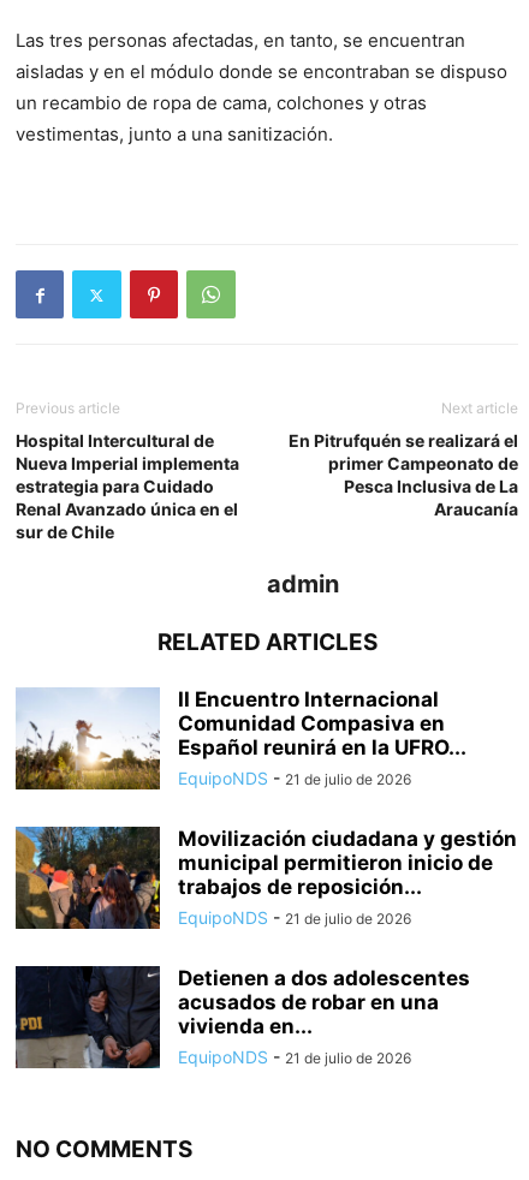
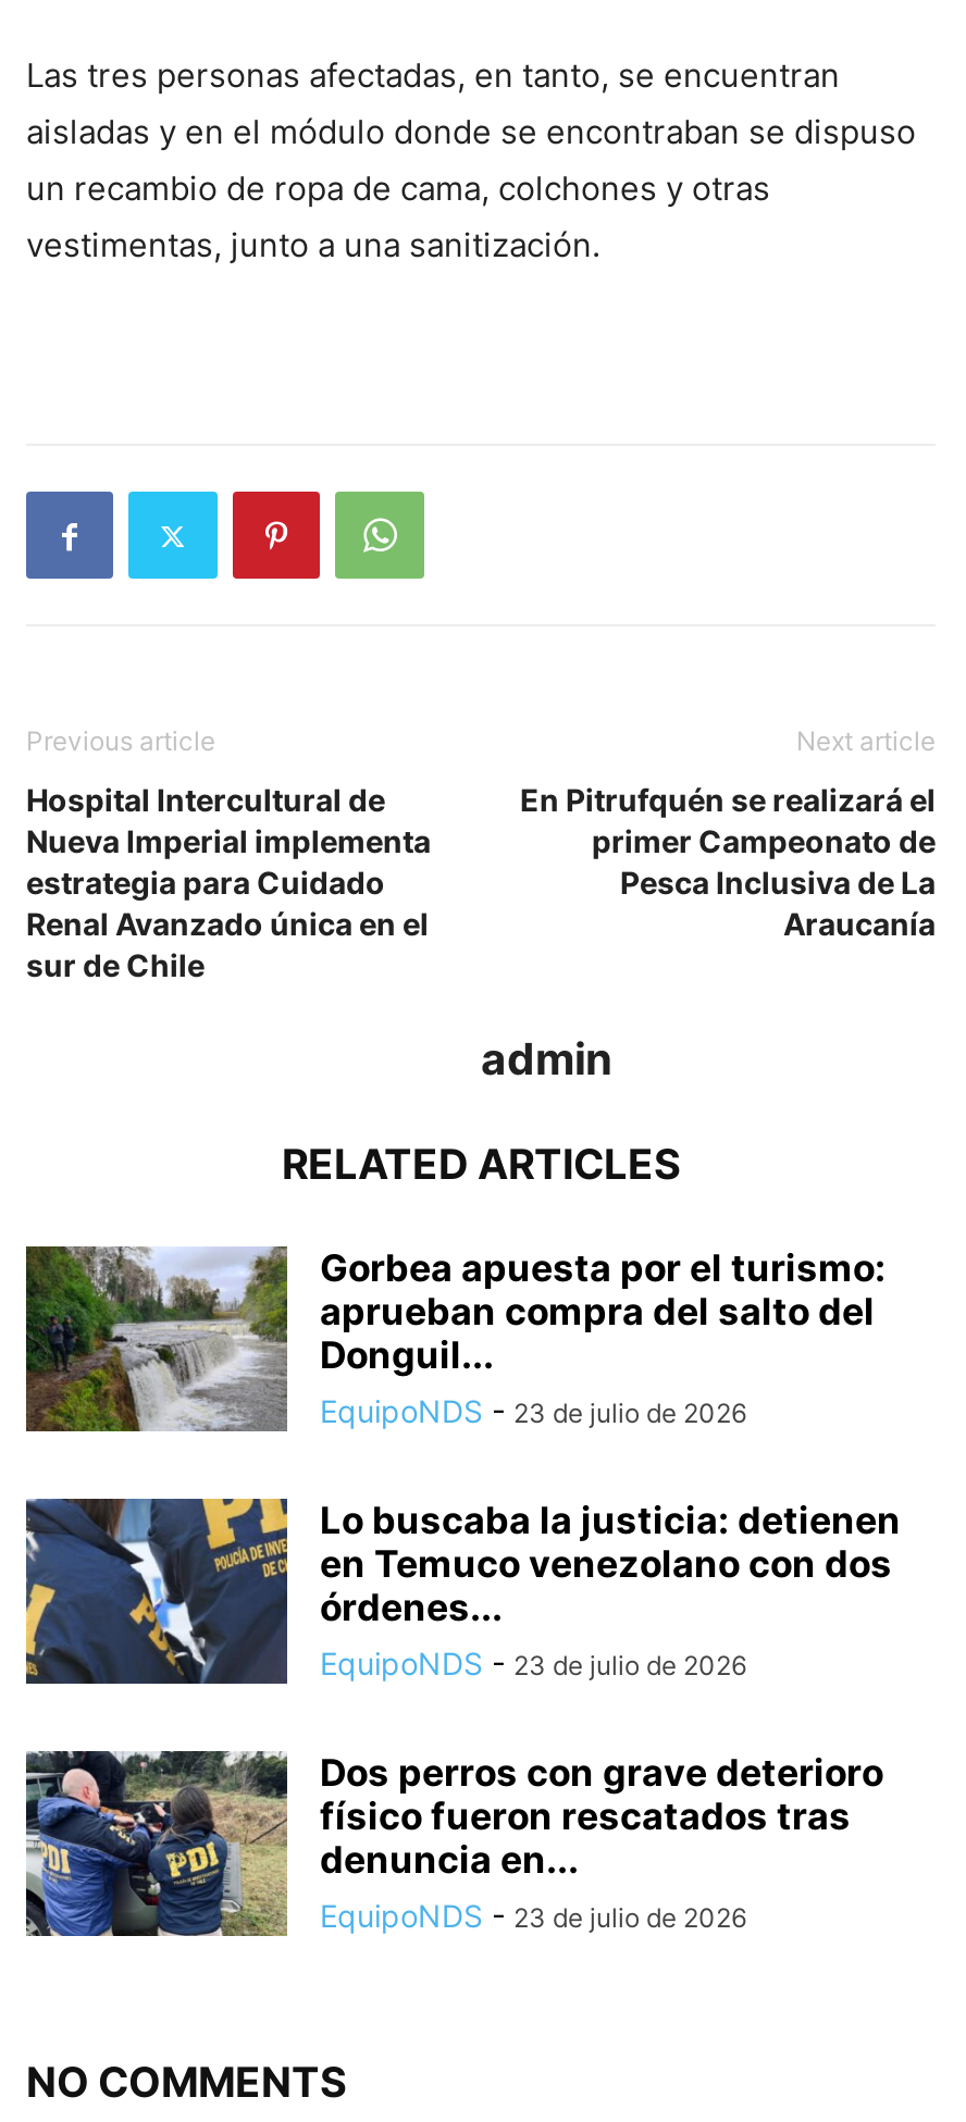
[14,687,466,791] [image] | II Encuentro Internacional | Comunidad Compasiva en | Español reunirá en la UFRO... | EquipoNDS - 21 de julio de 2026 -> [24,1244,886,1434] [image] | Gorbea apuesta por el turismo: | aprueban compra del salto del | Donguil... | EquipoNDS - 23 de julio de 2026
[14,826,517,929] [image] | Movilización ciudadana y gestión | municipal permitieron inicio de | trabajos de reposición... | EquipoNDS - 21 de julio de 2026 -> [24,1497,901,1684] [image] | Lo buscaba la justicia: detienen | en Temuco venezolano con dos | órdenes... | EquipoNDS - 23 de julio de 2026
[14,965,470,1069] [image] | Detienen a dos adolescentes | acusados de robar en una | vivienda en... | EquipoNDS - 21 de julio de 2026 -> [24,1749,883,1938] [image] | Dos perros con grave deterioro | físico fueron rescatados tras | denuncia en... | EquipoNDS - 23 de julio de 2026

